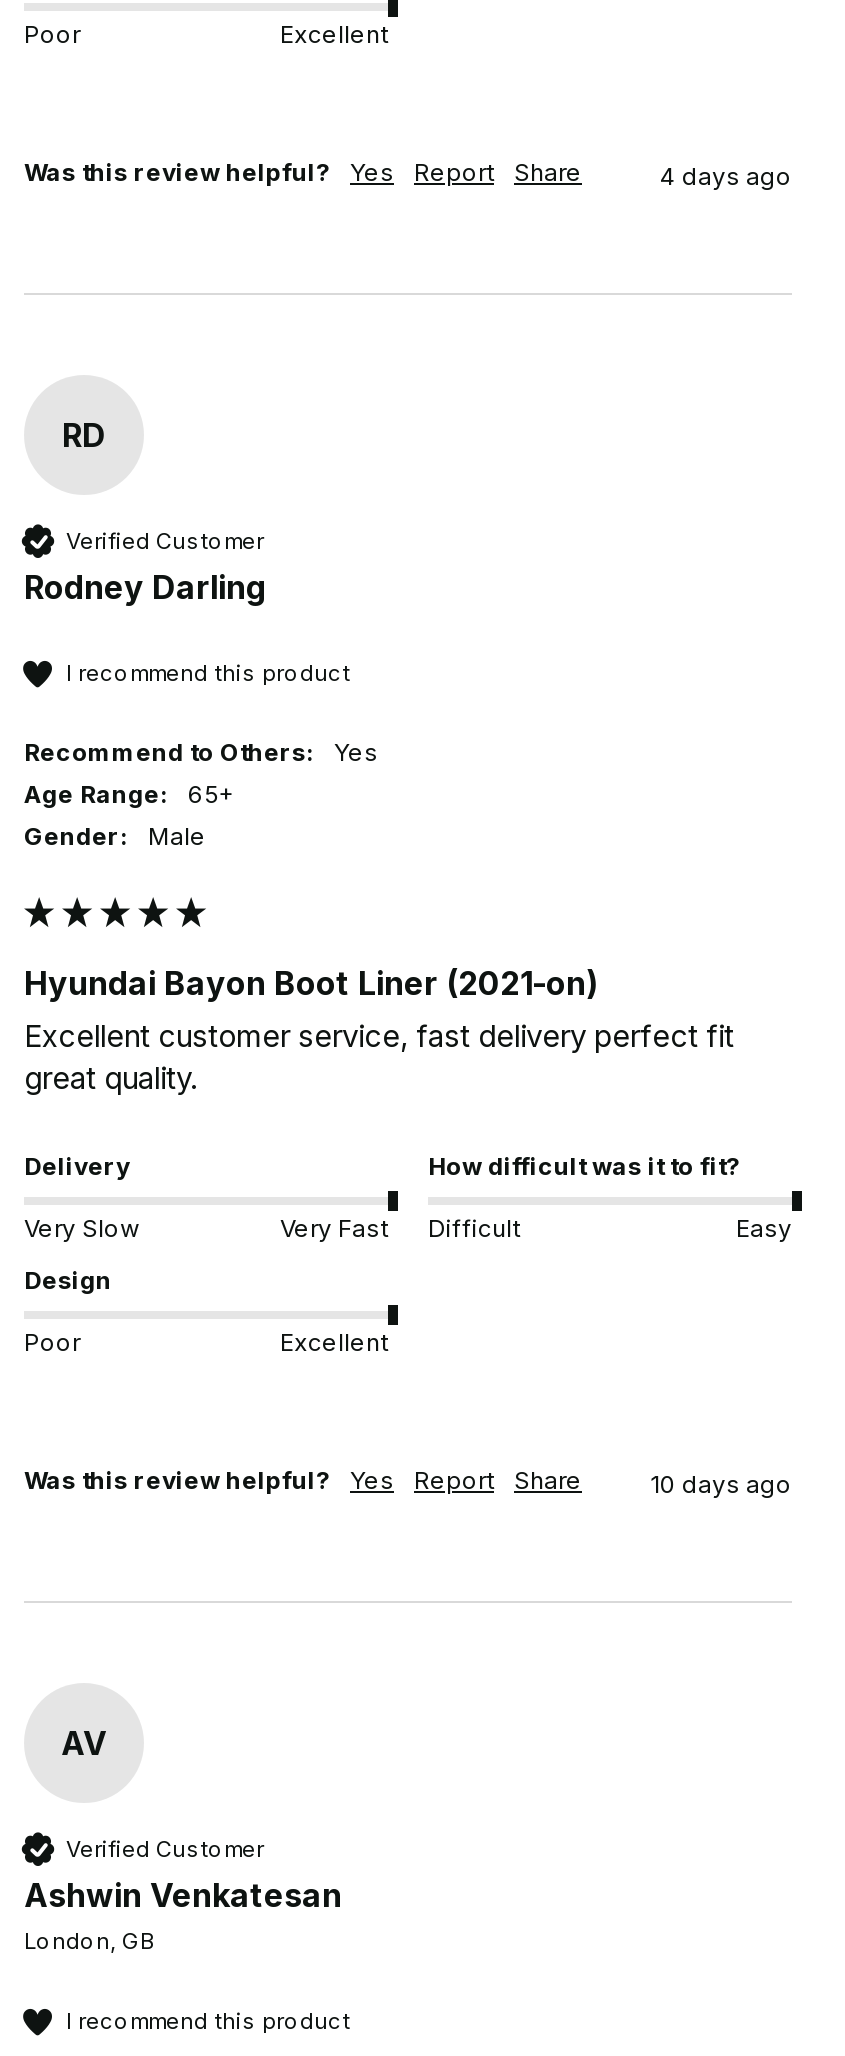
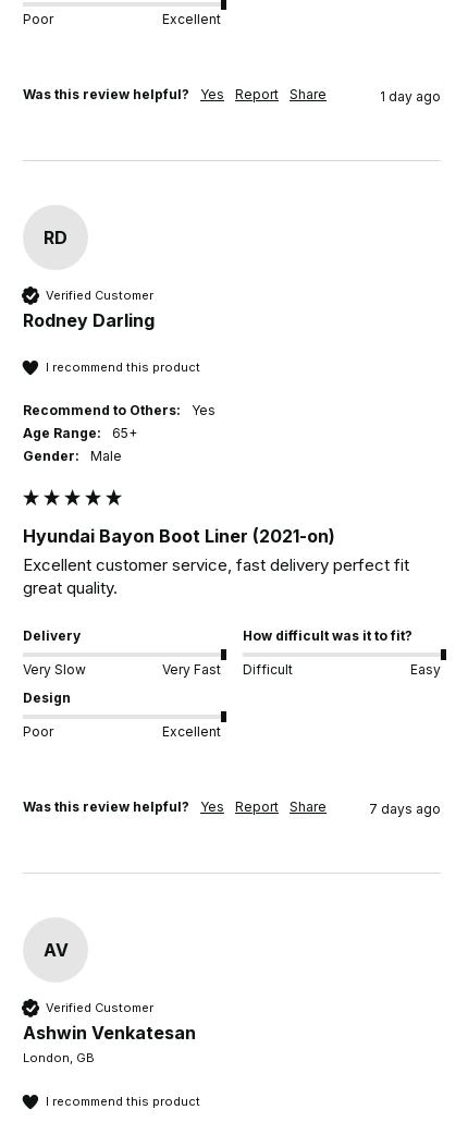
[660,161,792,191] 4 days ago -> [380,88,441,105] 1 day ago
[650,1469,792,1499] 10 days ago -> [369,801,441,817] 7 days ago

